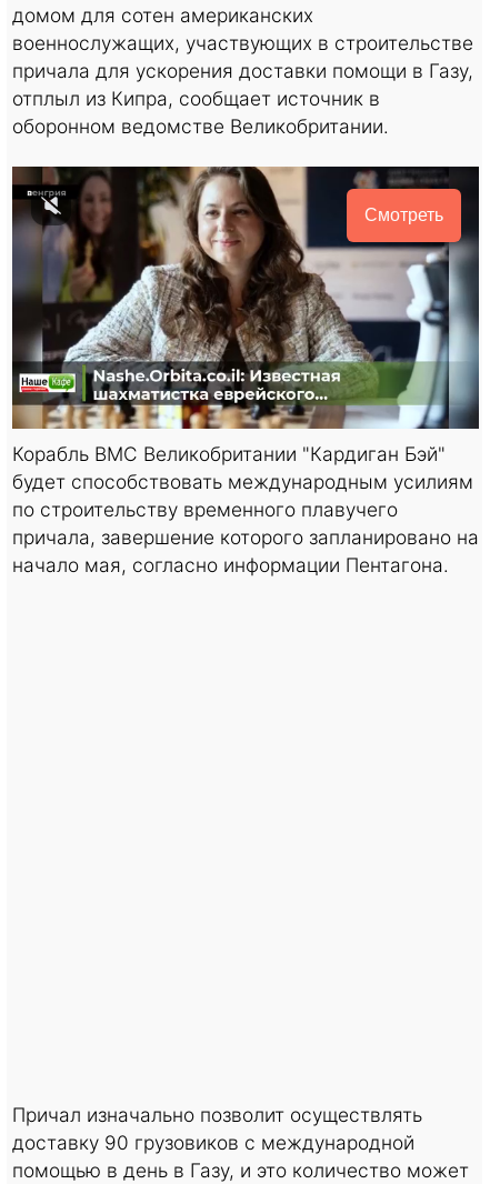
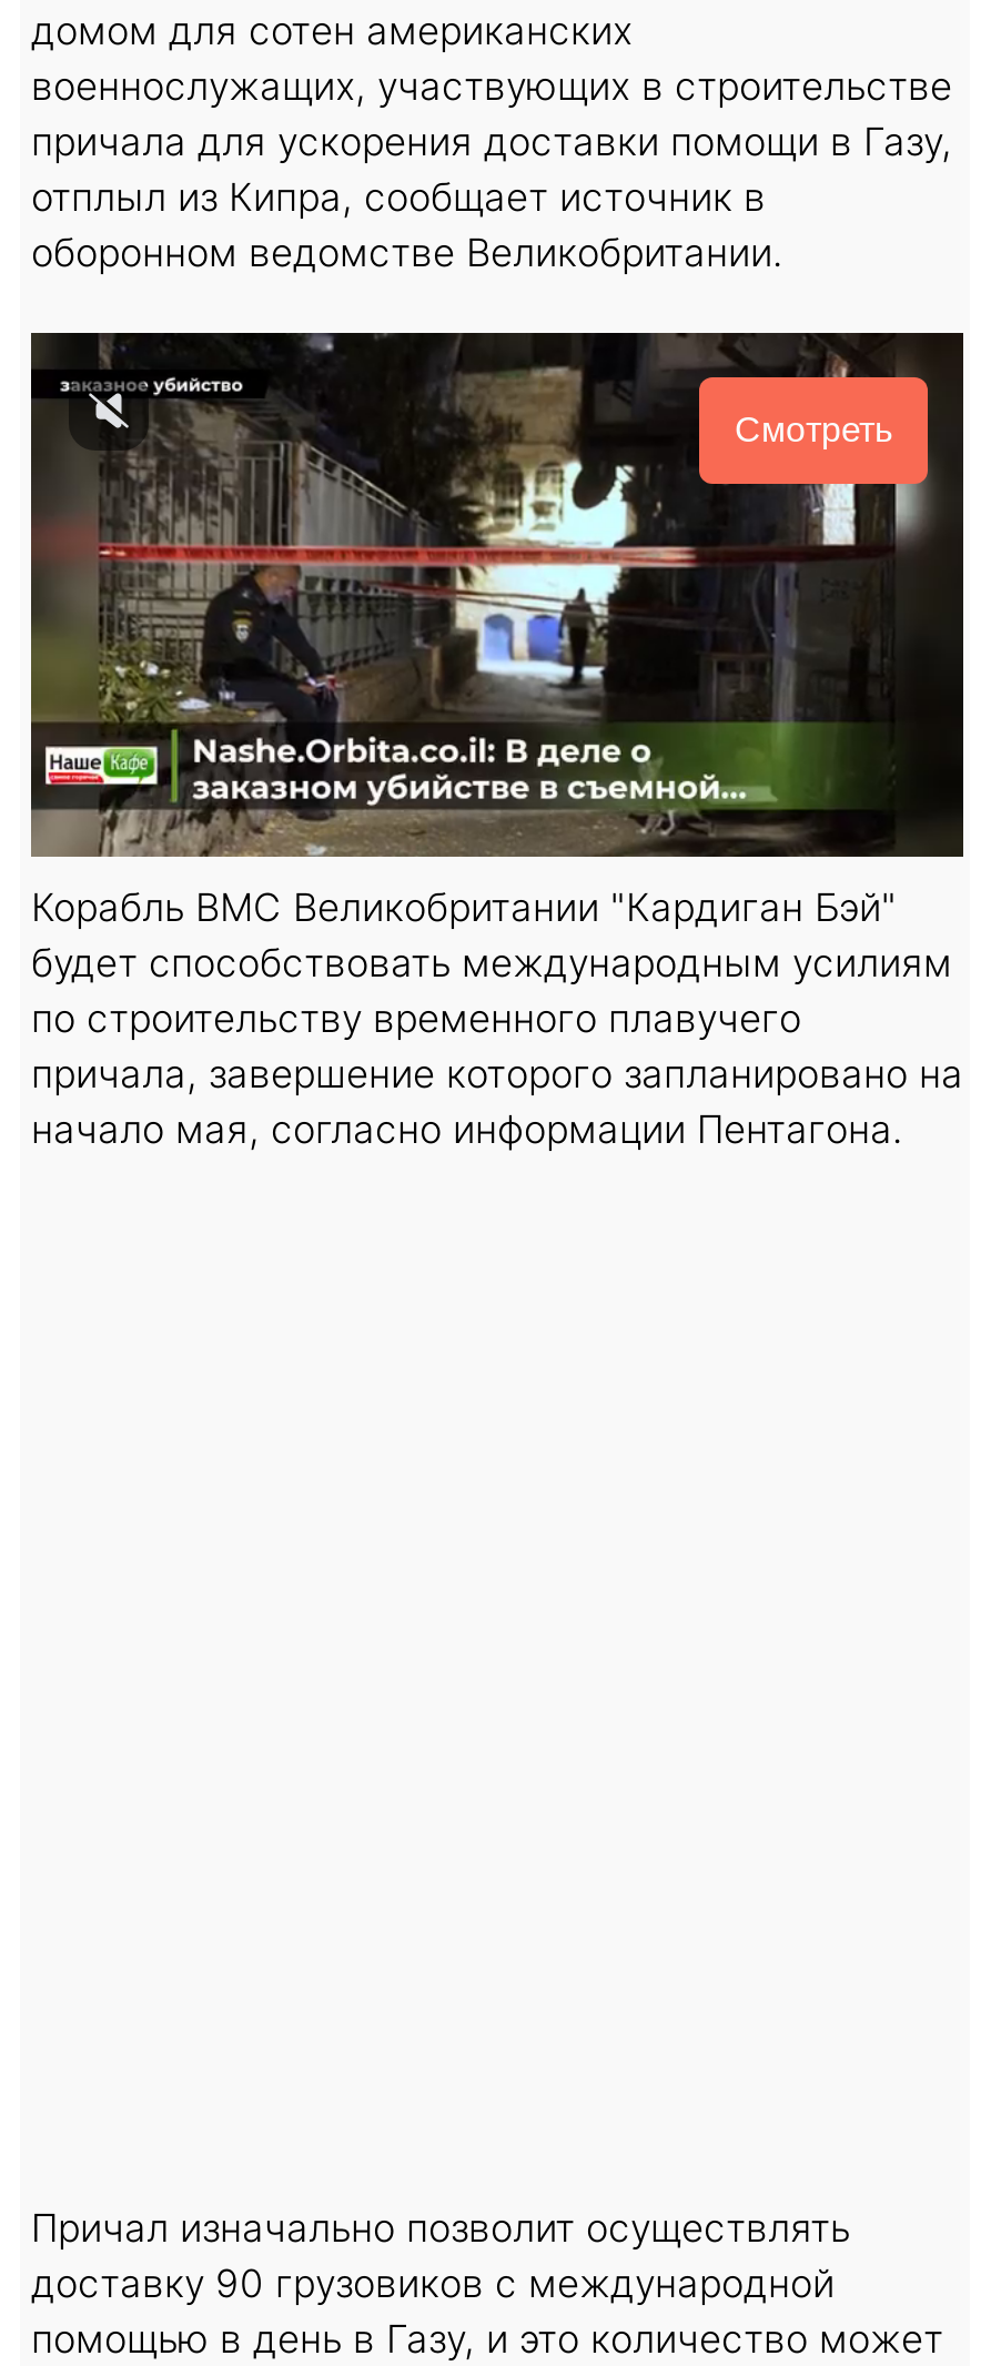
[12,165,480,430] [image] -> [31,331,965,859] [image]

